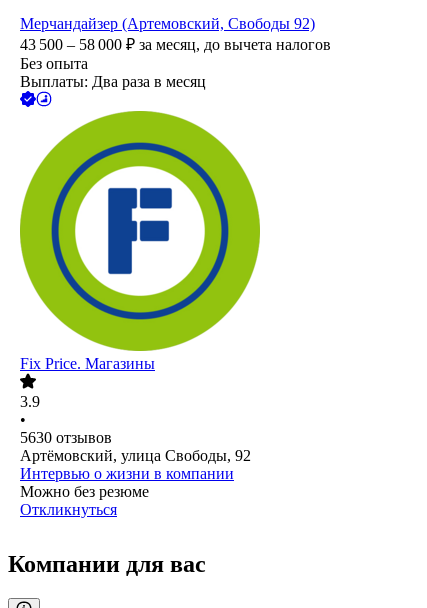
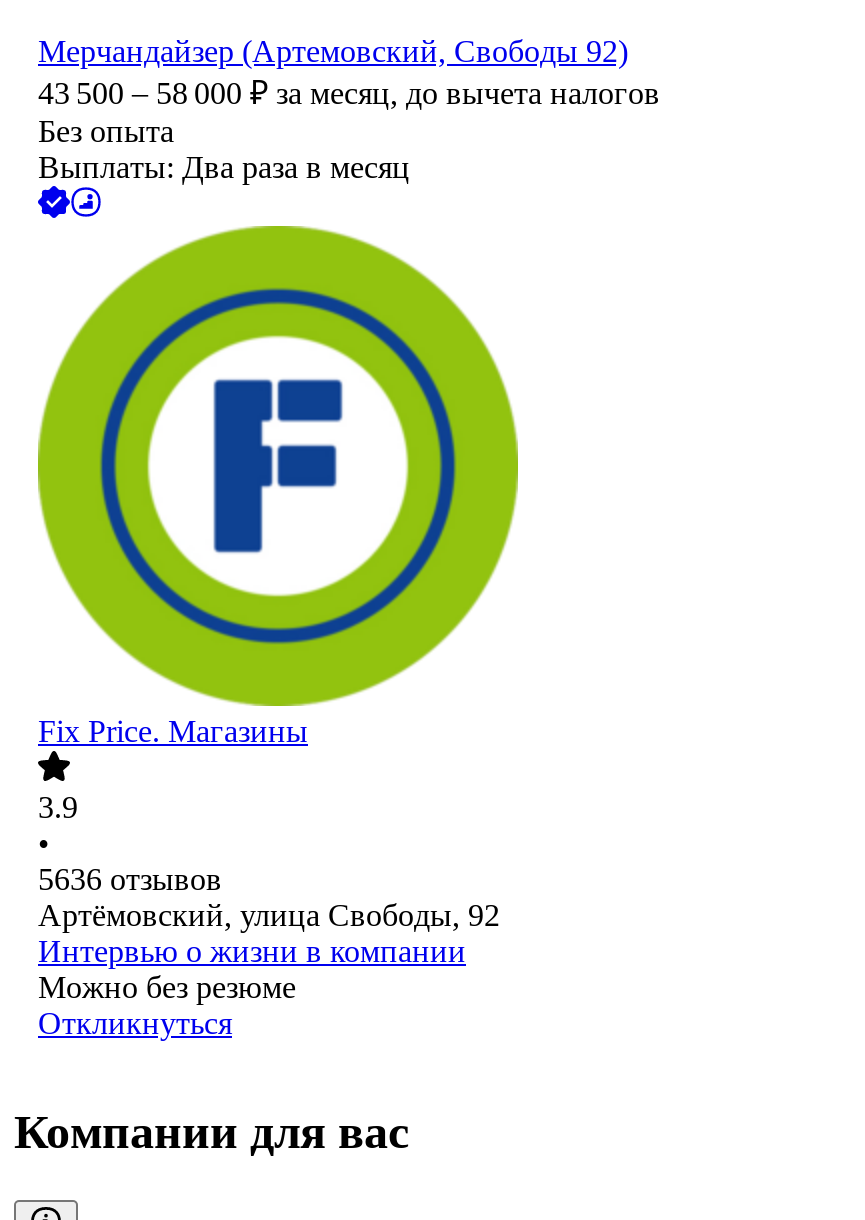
[20,429,112,446] 5630 отзывов -> [38,863,222,897] 5636 отзывов

